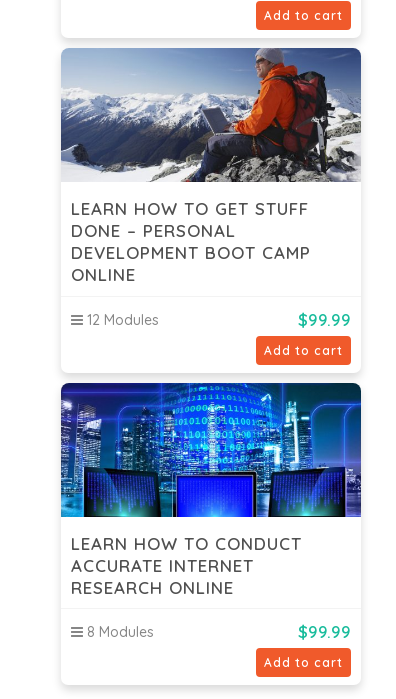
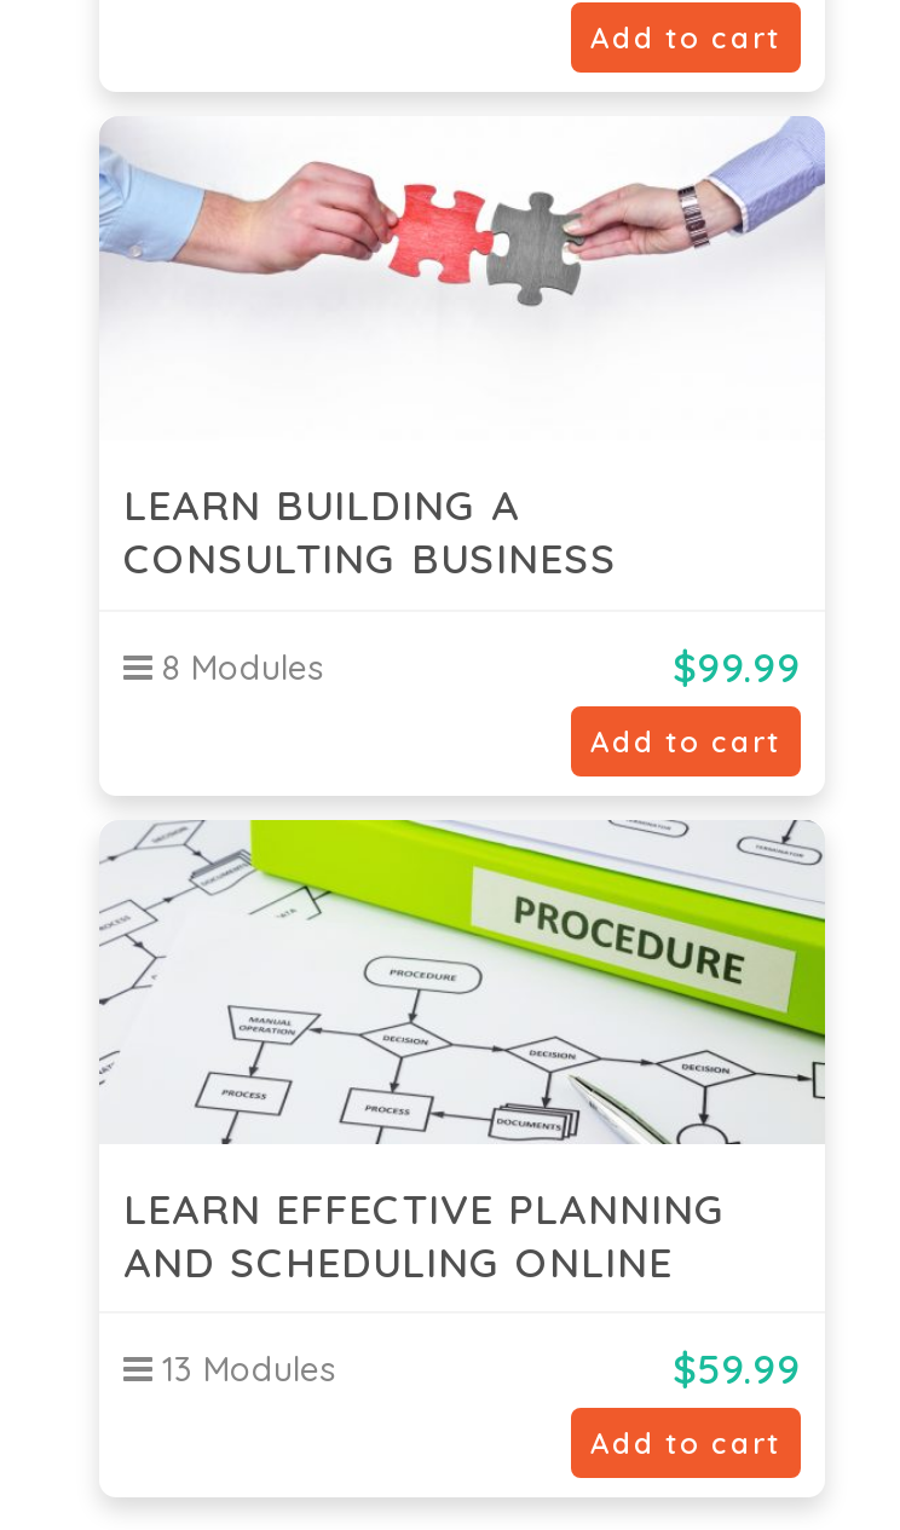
[60,47,362,183] [image] -> [99,116,825,334] [image]
[71,198,311,285] LEARN HOW TO GET STUFF | DONE – PERSONAL | DEVELOPMENT BOOT CAMP | ONLINE -> [123,480,617,584] LEARN BUILDING A | CONSULTING BUSINESS
[83,311,159,329] 12 Modules -> [152,645,324,689] 8 Modules
[60,382,362,598] [image] | LEARN HOW TO CONDUCT | ACCURATE INTERNET | RESEARCH ONLINE -> [99,818,827,1287] [image] | LEARN EFFECTIVE PLANNING | AND SCHEDULING ONLINE
[83,621,351,642] 8 Modules | $99.99 -> [152,1343,801,1394] 13 Modules | $59.99

